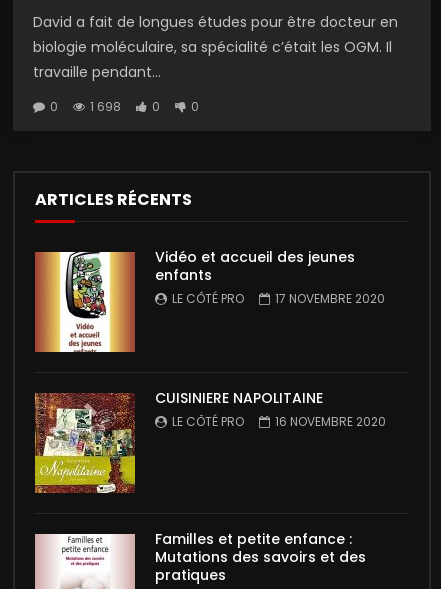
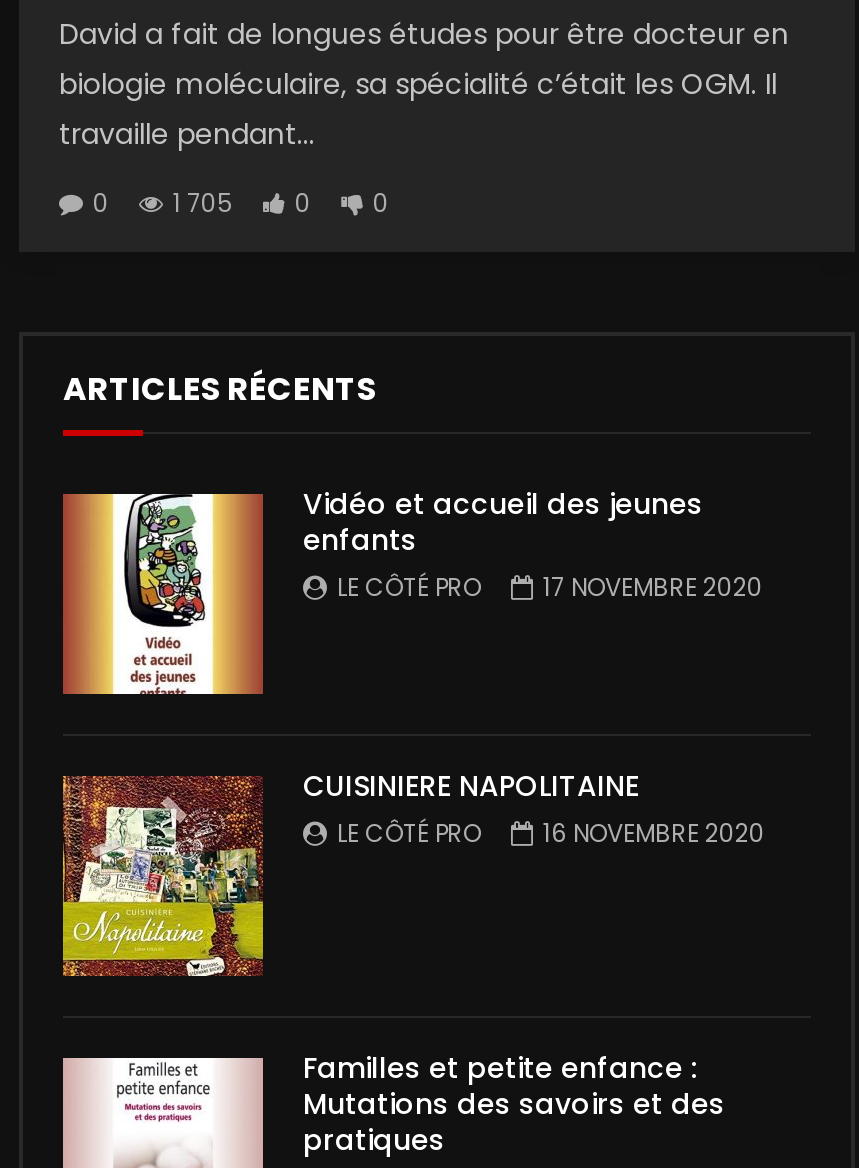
[50,98,199,115] 0 1 698 0 0 -> [93,186,389,220] 0 1 705 0 0

